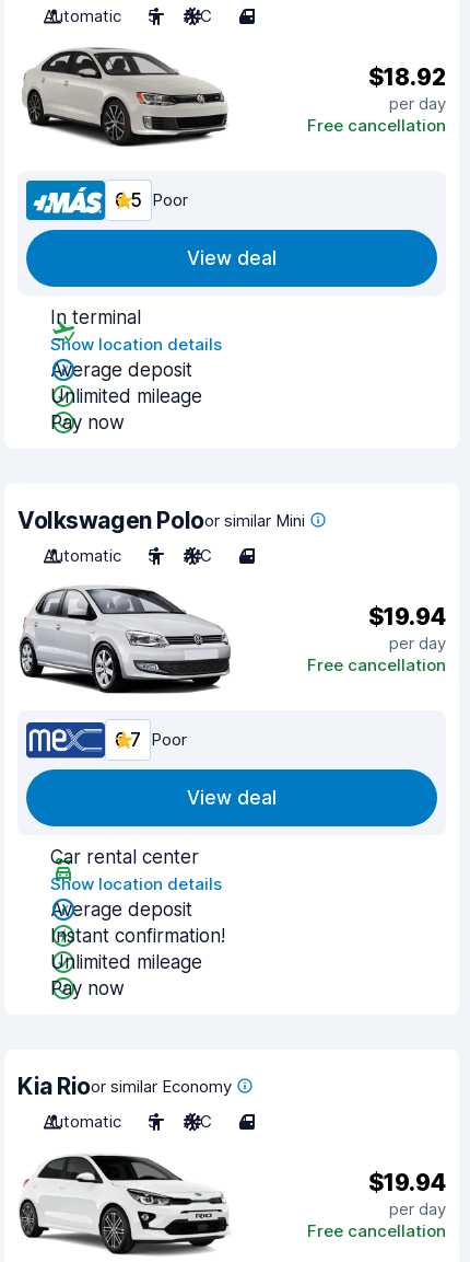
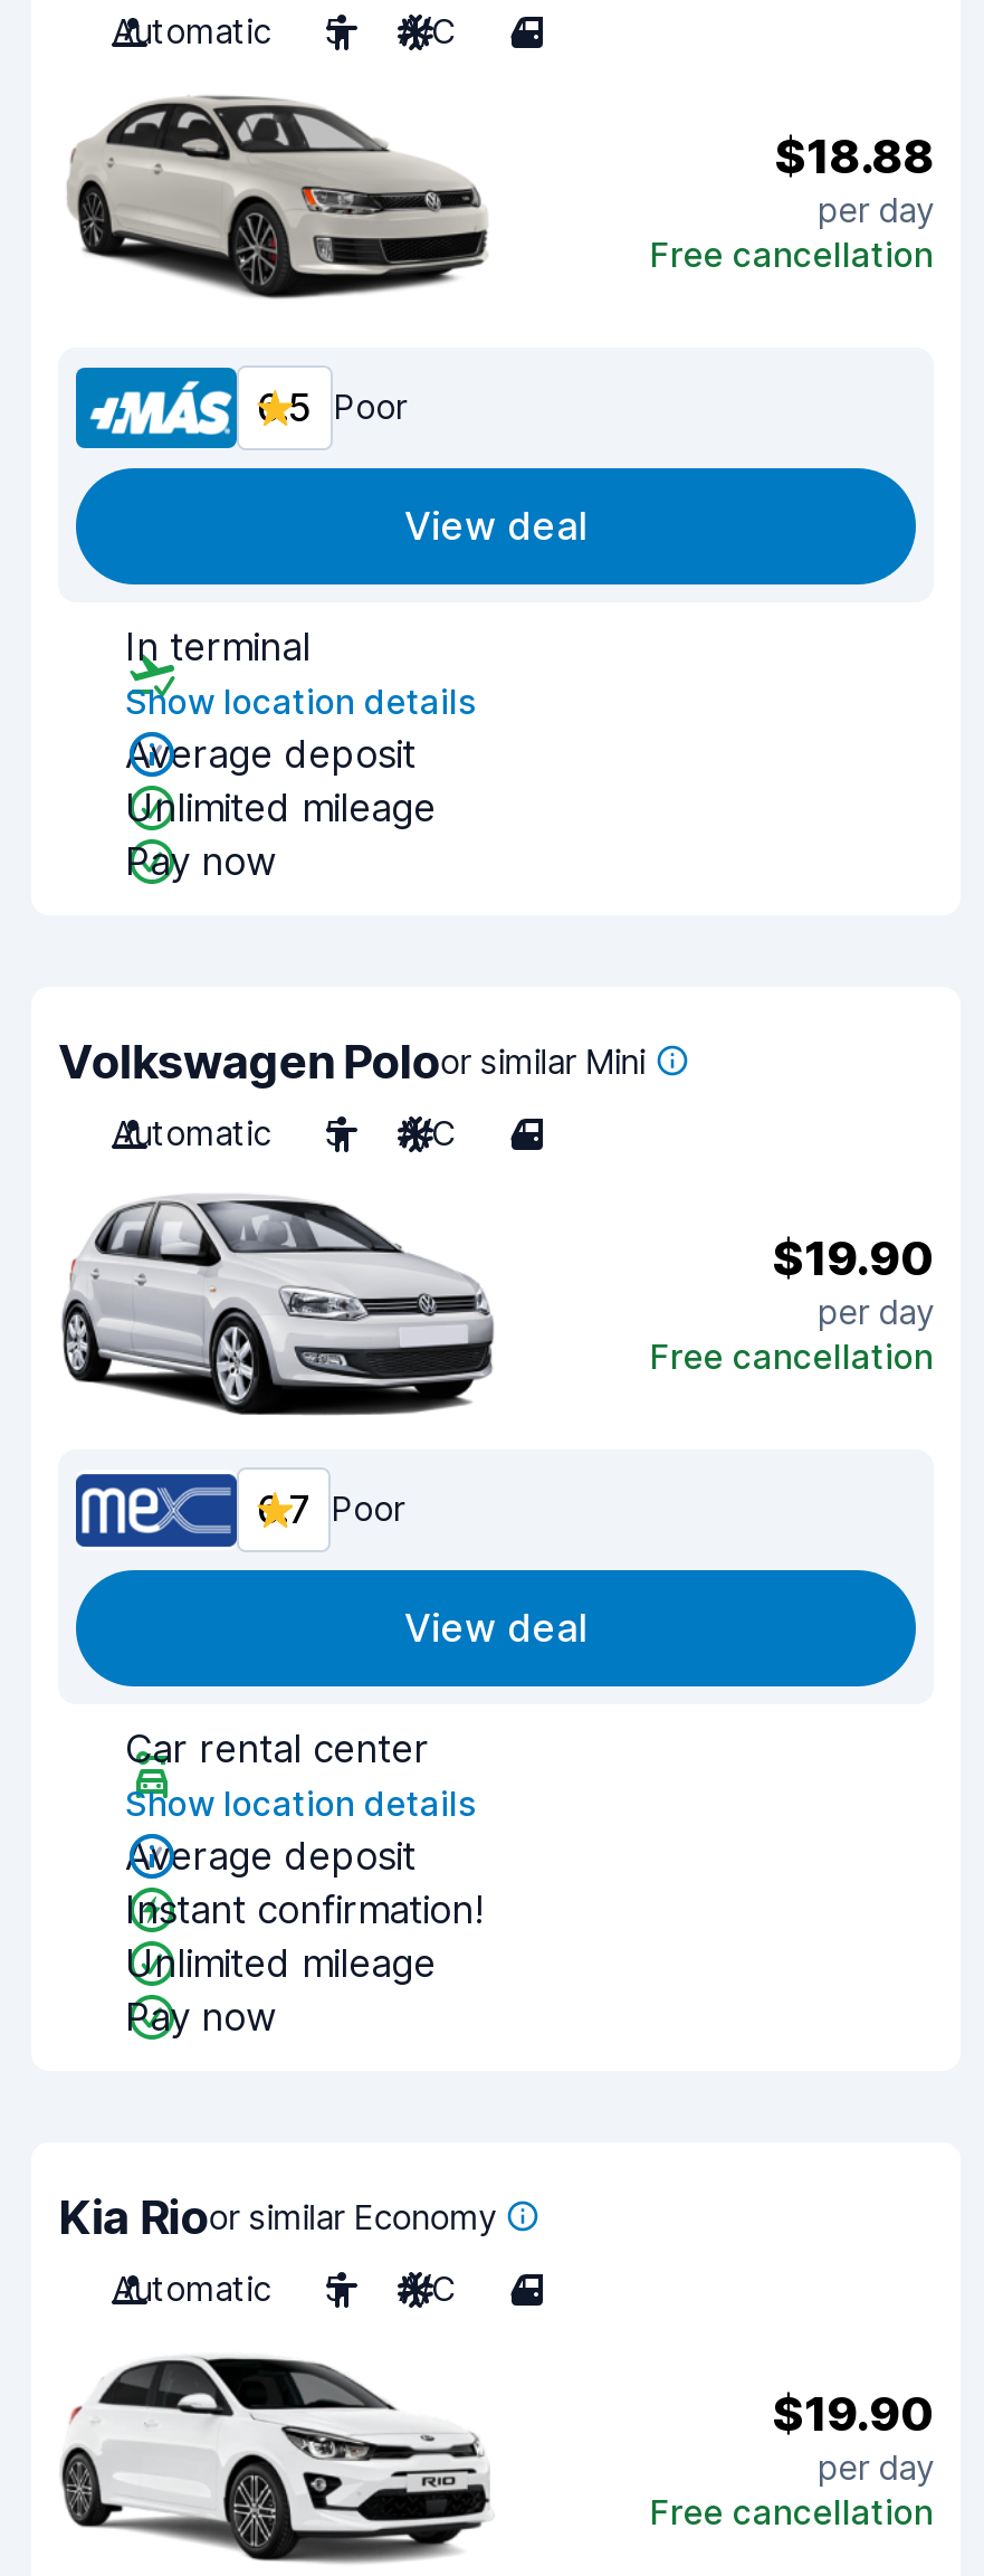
[368,63,446,90] $18.92 -> [775,127,934,183] $18.88
[368,603,446,630] $19.94 -> [773,1229,934,1285] $19.90
[368,1168,446,1196] $19.94 -> [773,2385,934,2441] $19.90

